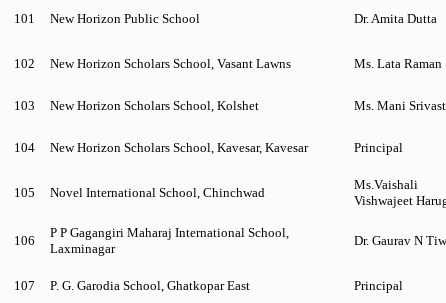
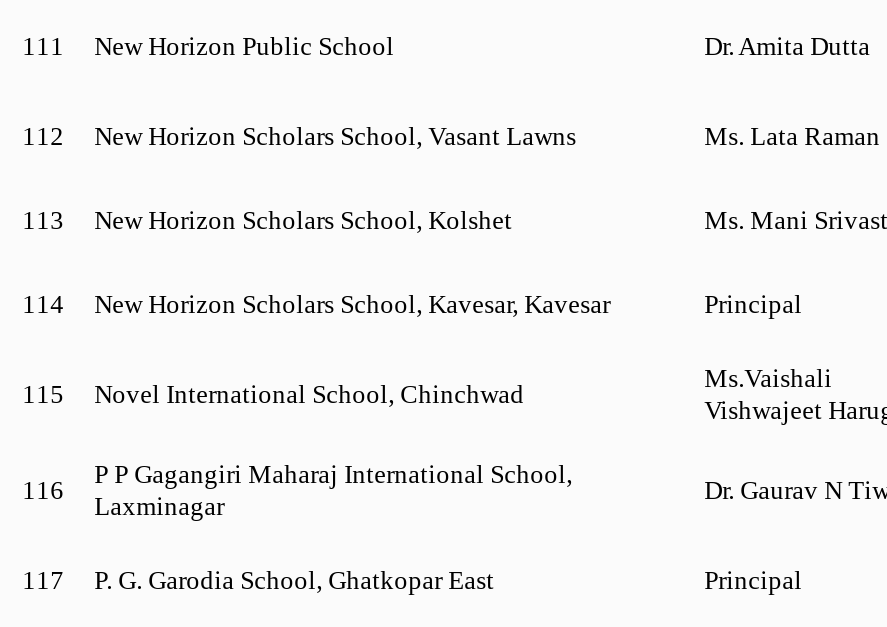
[14,11,200,26] 101 New Horizon Public School -> [22,30,394,60] 111 New Horizon Public School
[14,56,291,71] 102 New Horizon Scholars School, Vasant Lawns -> [22,120,576,150] 112 New Horizon Scholars School, Vasant Lawns
[14,98,259,113] 103 New Horizon Scholars School, Kolshet -> [22,204,512,234] 113 New Horizon Scholars School, Kolshet
[14,140,308,155] 104 New Horizon Scholars School, Kavesar, Kavesar -> [22,288,610,318] 114 New Horizon Scholars School, Kavesar, Kavesar
[14,185,265,200] 105 Novel International School, Chinchwad -> [22,378,524,408] 115 Novel International School, Chinchwad
[14,233,35,248] 106 -> [22,474,64,504] 116
[14,278,250,293] 107 P. G. Garodia School, Ghatkopar East -> [22,564,494,594] 117 P. G. Garodia School, Ghatkopar East

